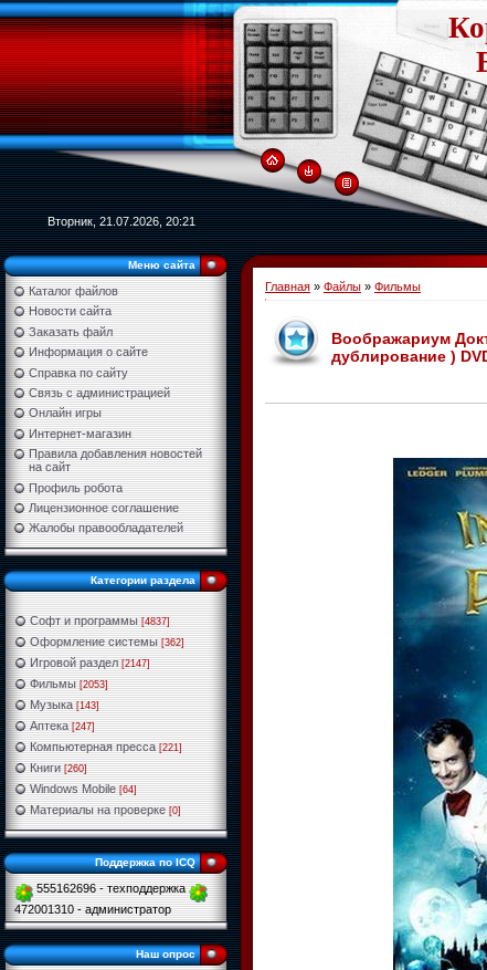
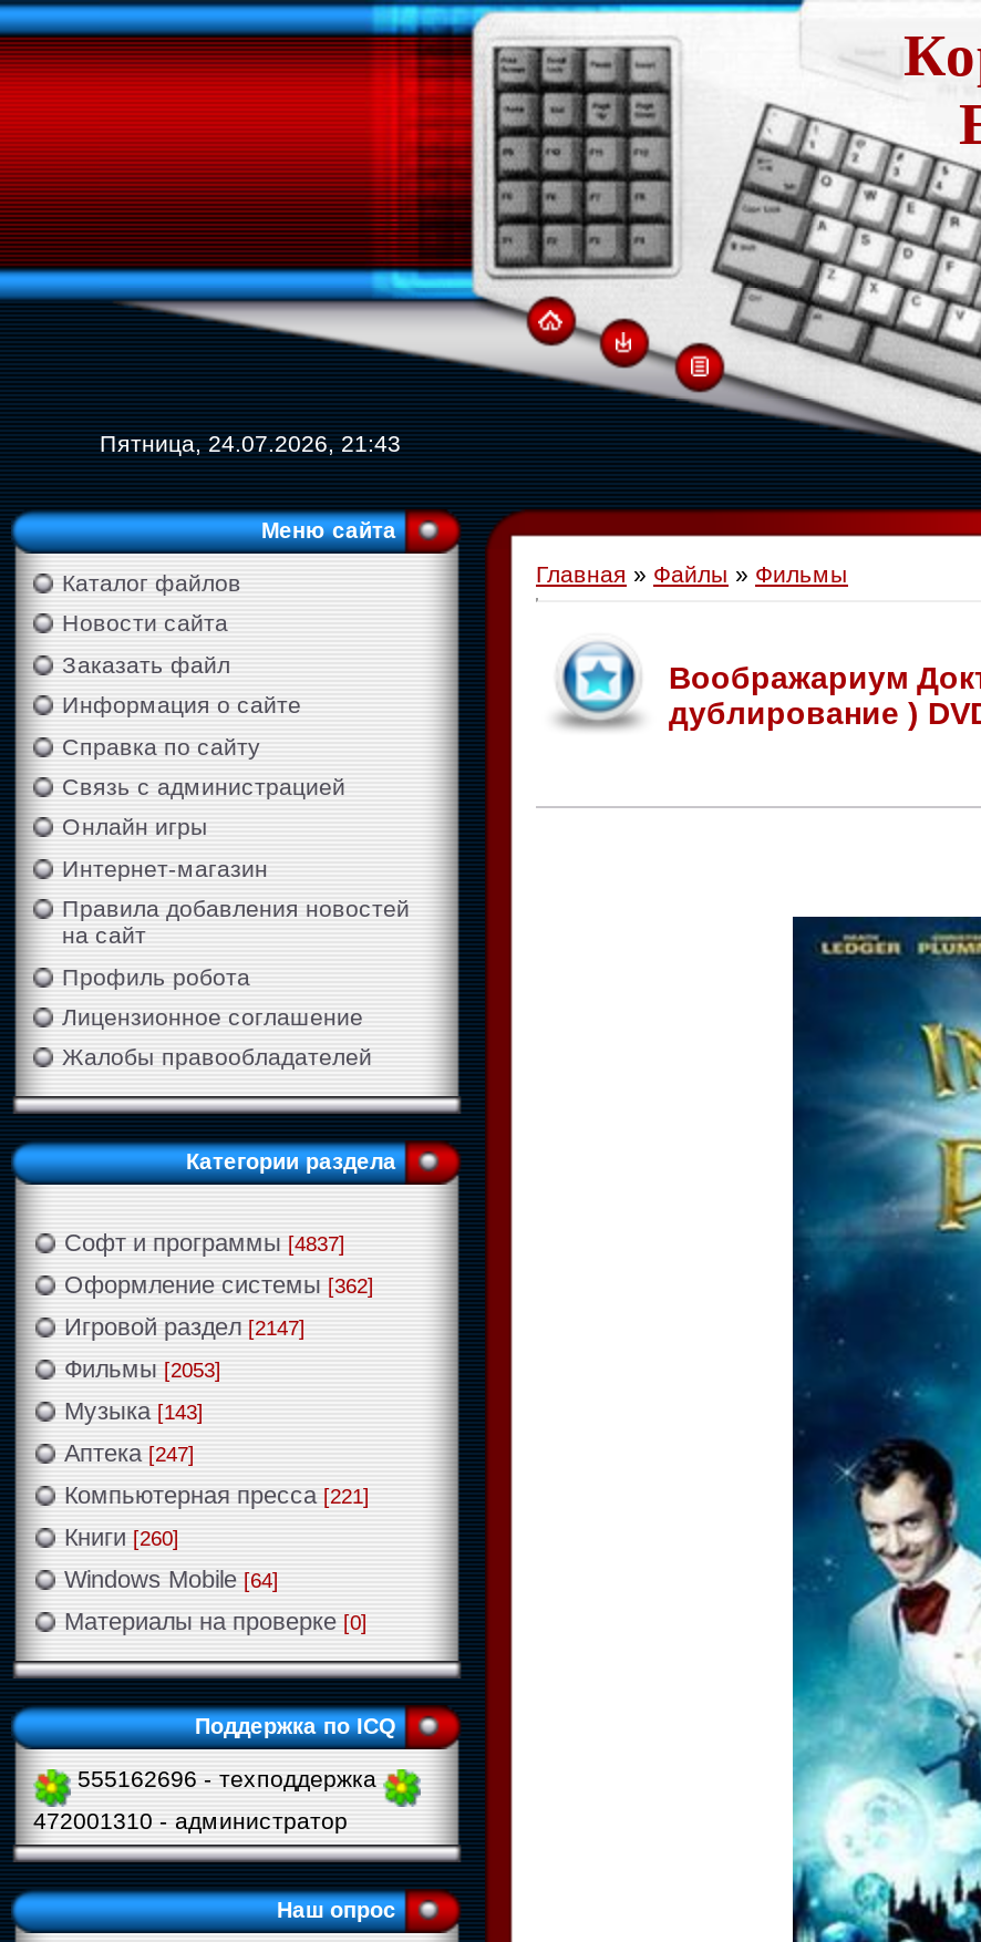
[47,215,195,228] Вторник, 21.07.2026, 20:21 -> [100,430,401,456] Пятница, 24.07.2026, 21:43

